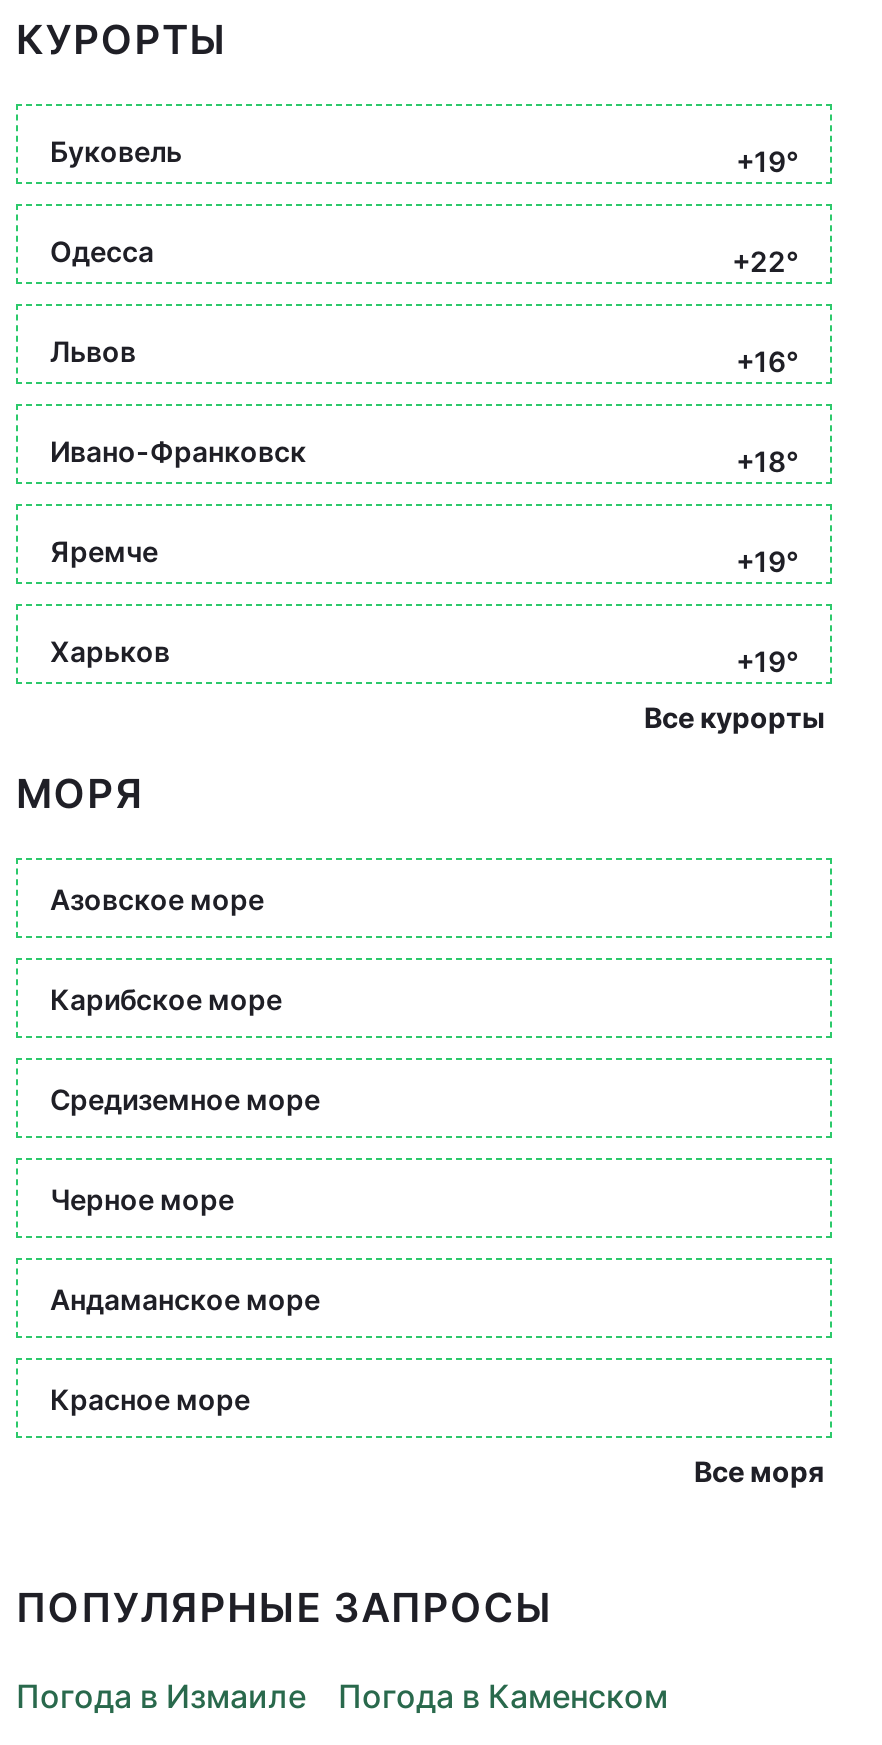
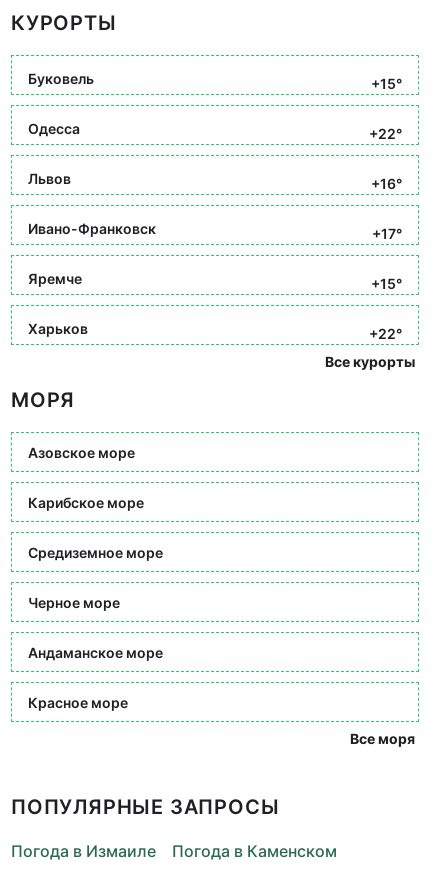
[736,144,798,178] +19° -> [371,75,402,92] +15°
[736,444,798,478] +18° -> [372,225,402,242] +17°
[736,544,798,578] +19° -> [371,275,402,292] +15°
[736,644,798,678] +19° -> [369,325,402,342] +22°

